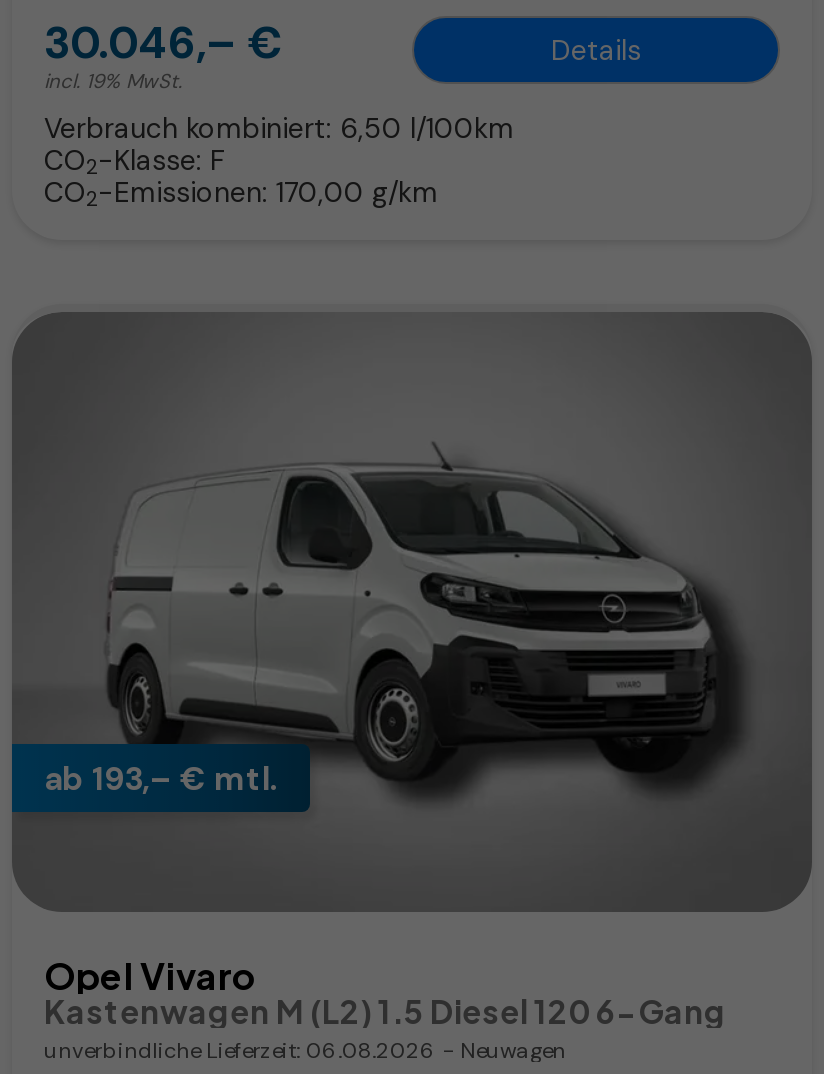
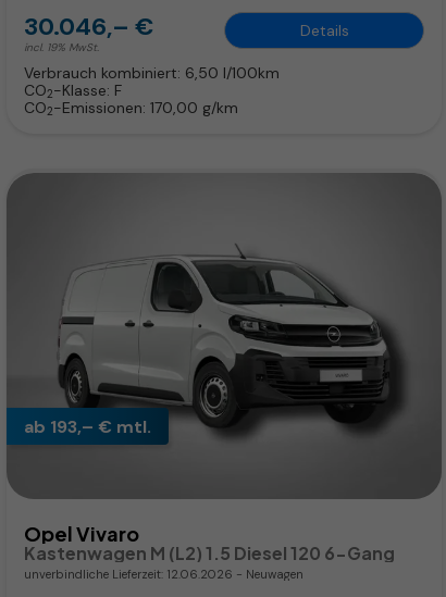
[44,1036,436,1064] unverbindliche Lieferzeit: 06.08.2026 -> [24,566,233,582] unverbindliche Lieferzeit: 12.06.2026

